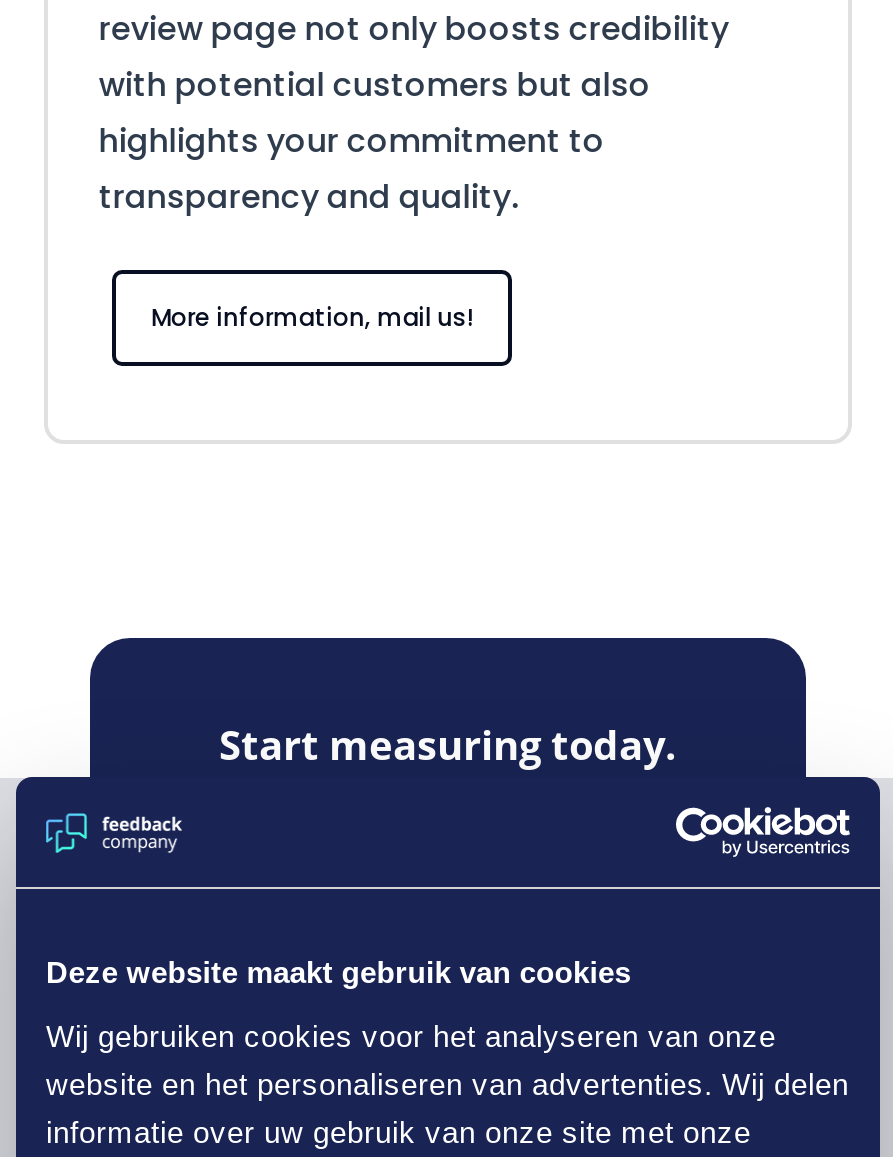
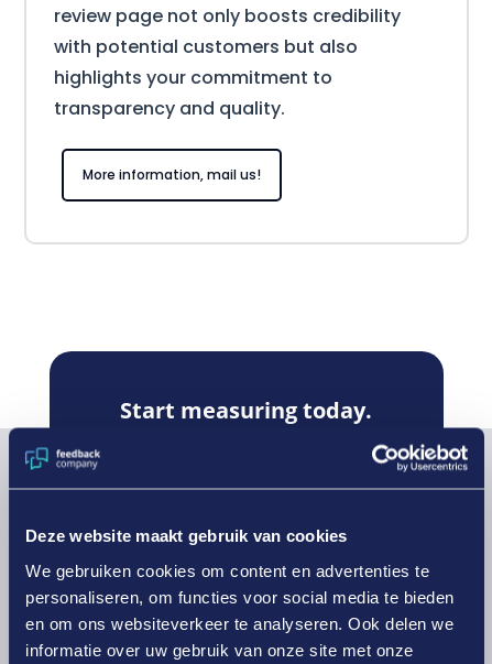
[46,1018,849,1100] Wij gebruiken cookies voor het analyseren van onze | website en het personaliseren van advertenties. Wij delen -> [25,560,454,632] We gebruiken cookies om content en advertenties te | personaliseren, om functies voor social media te bieden | en om ons websiteverkeer te analyseren. Ook delen we

